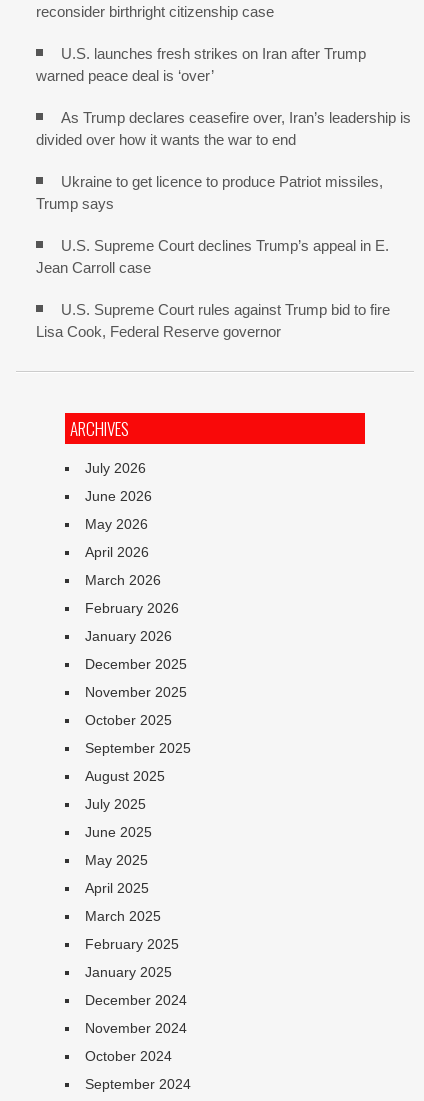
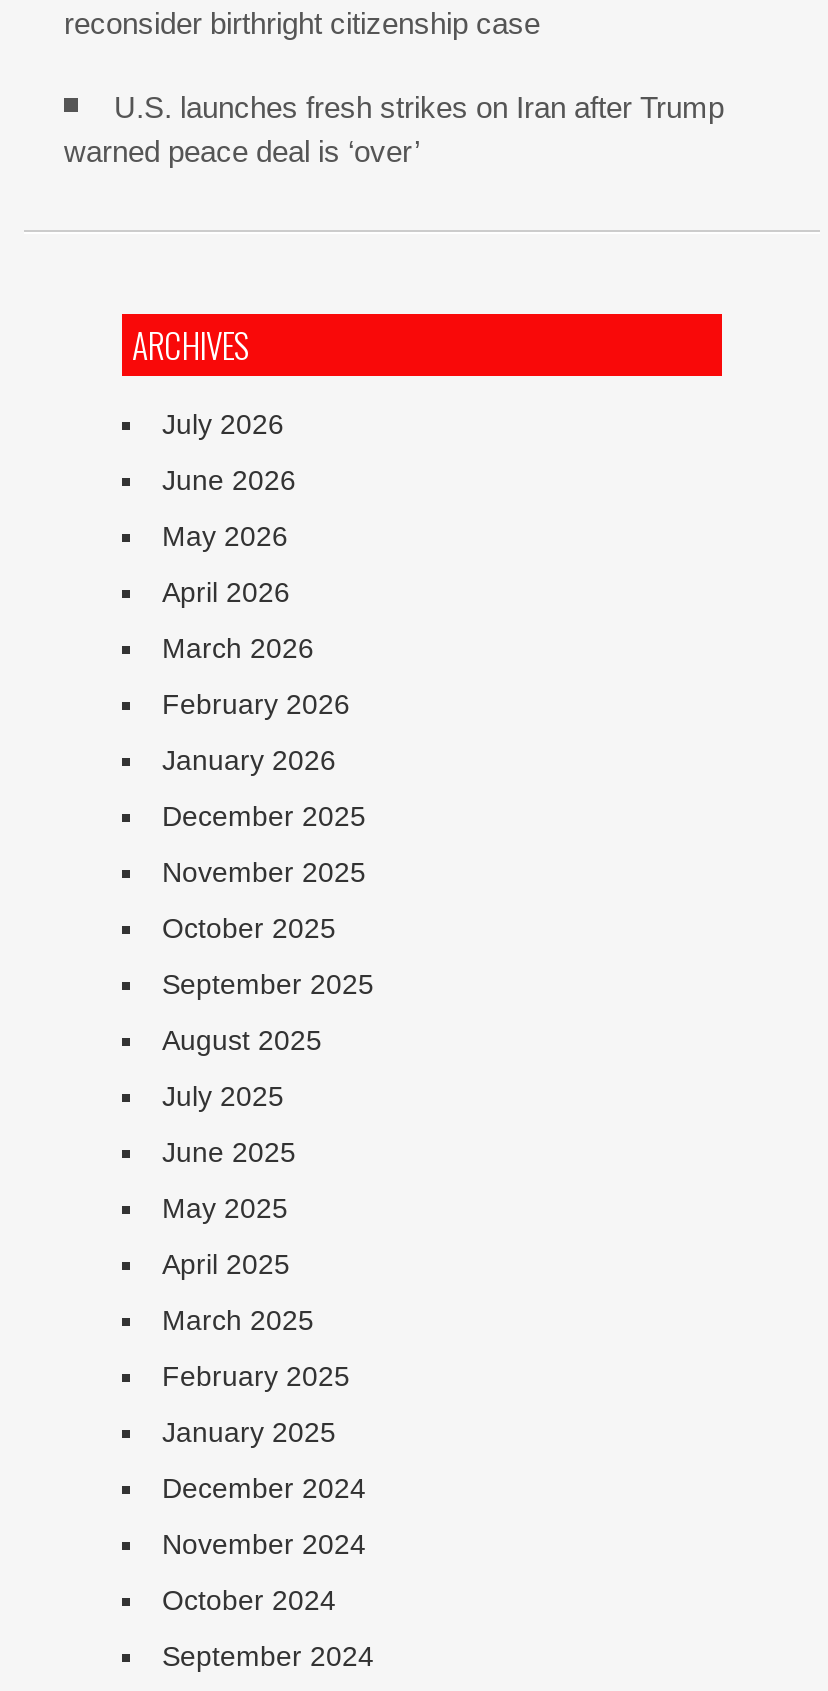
[36,109,411,340] As Trump declares ceasefire over, Iran’s leadership is | divided over how it wants the war to end | Ukraine to get licence to produce Patriot missiles, | Trump says | U.S. Supreme Court declines Trump’s appeal in E. | Jean Carroll case | U.S. Supreme Court rules against Trump bid to fire | Lisa Cook, Federal Reserve governor -> none

